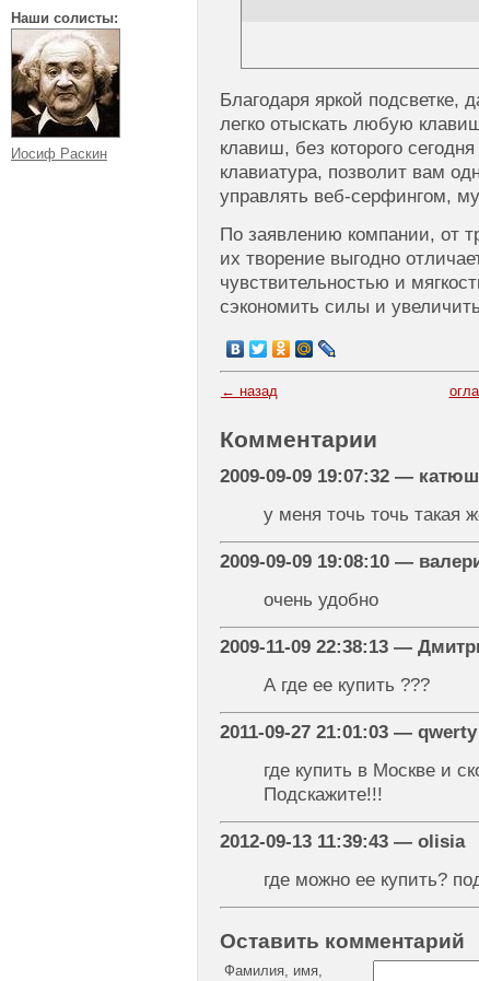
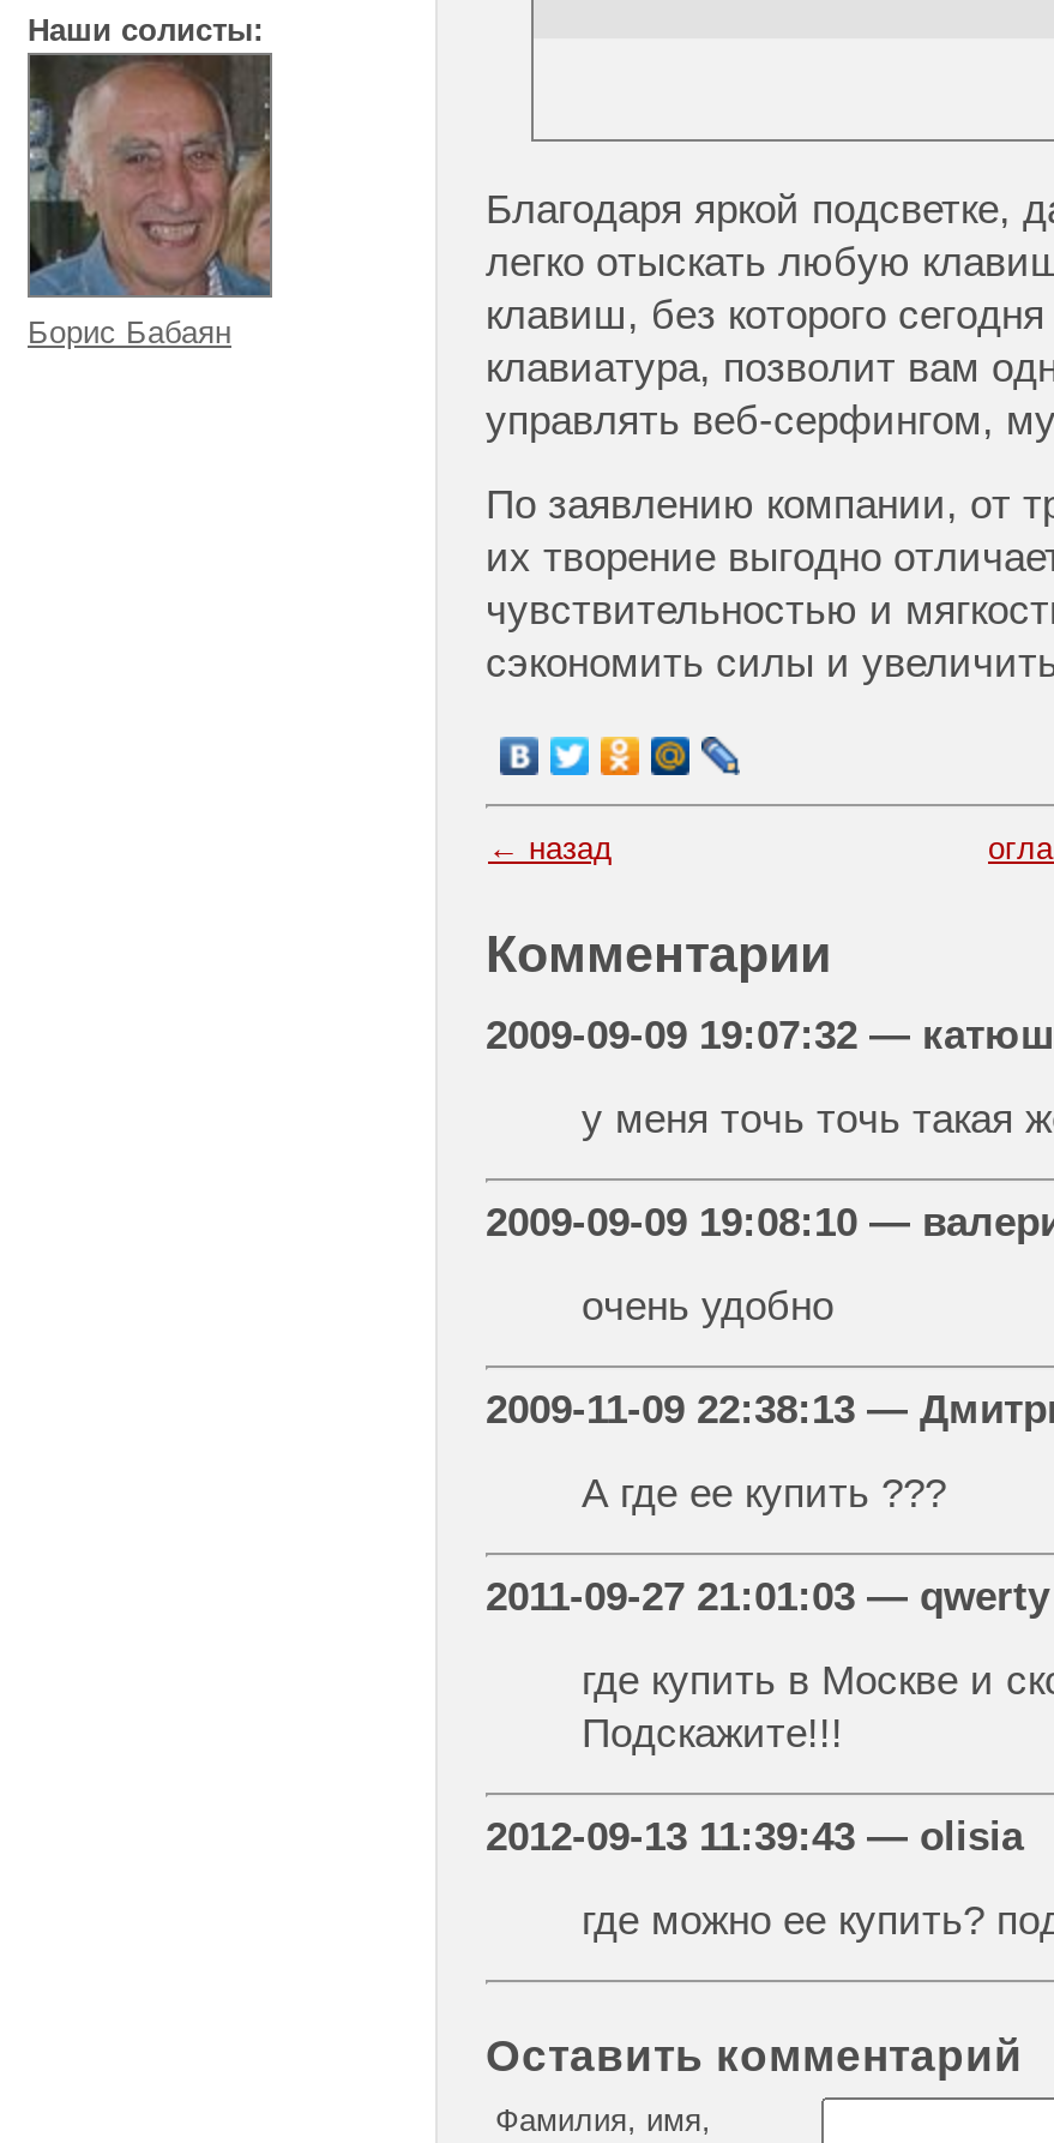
[11,28,122,161] [image] | Иосиф Раскин -> [28,53,275,349] [image] | Борис Бабаян

